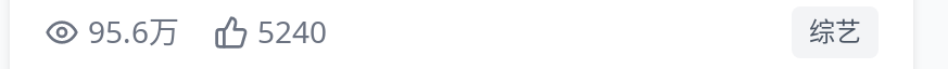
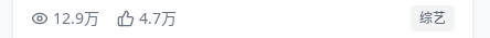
[88,11,327,52] 95.6万 | 5240 -> [53,8,177,28] 12.9万 | 4.7万

